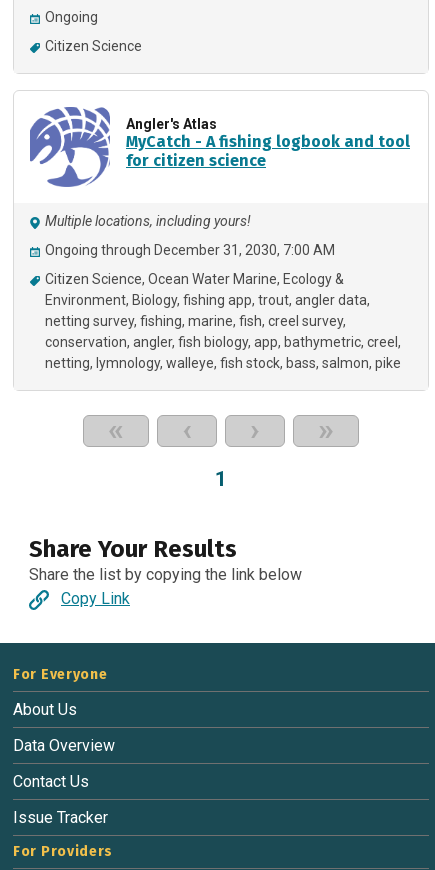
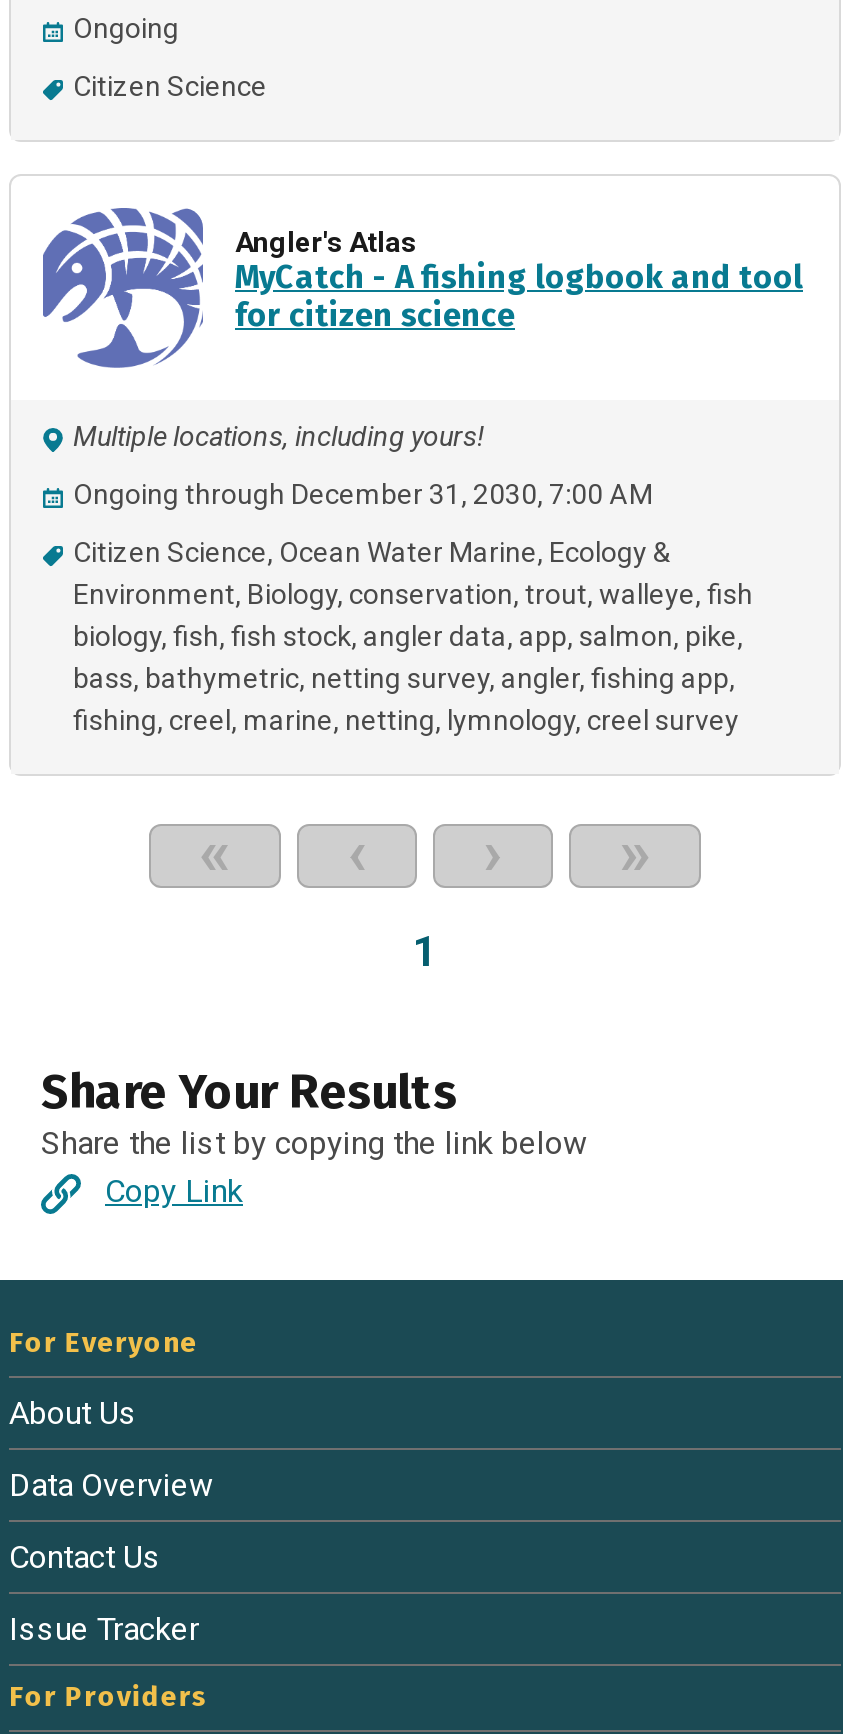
[45,292,401,371] Environment Biology fishing app trout angler data | netting survey fishing marine fish creel survey | conservation angler fish biology app bathymetric creel | netting lymnology walleye fish stock bass salmon pike -> [73,578,753,736] Environment Biology conservation trout walleye fish | biology fish fish stock angler data app salmon pike | bass bathymetric netting survey angler fishing app | fishing creel marine netting lymnology creel survey

